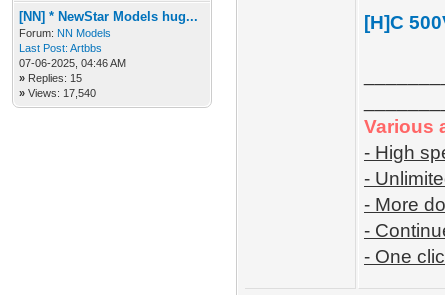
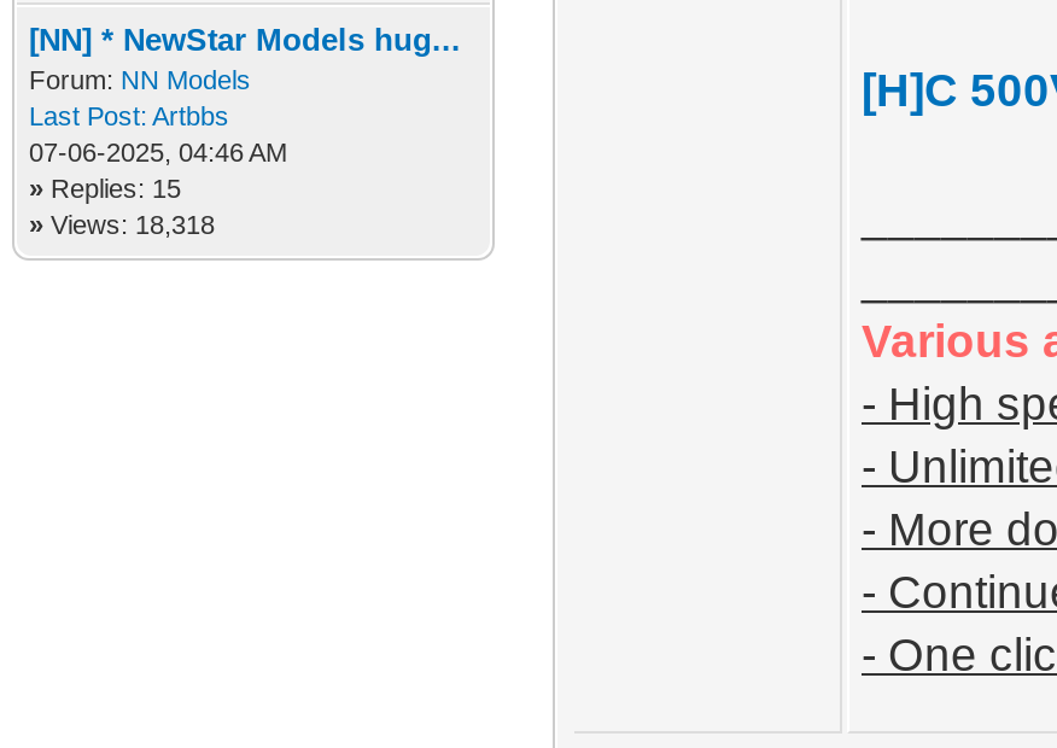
[19,87,96,99] » Views: 17,540 -> [29,210,215,239] » Views: 18,318

